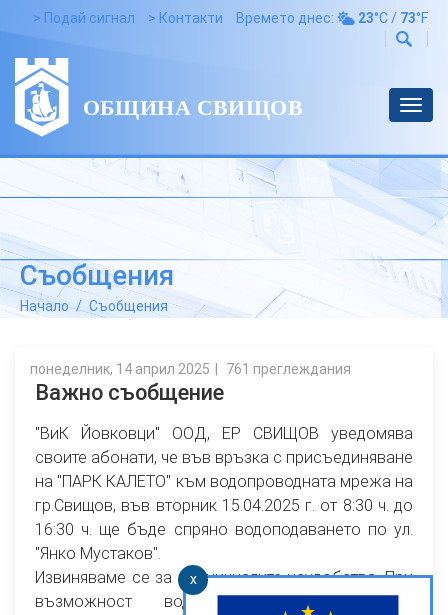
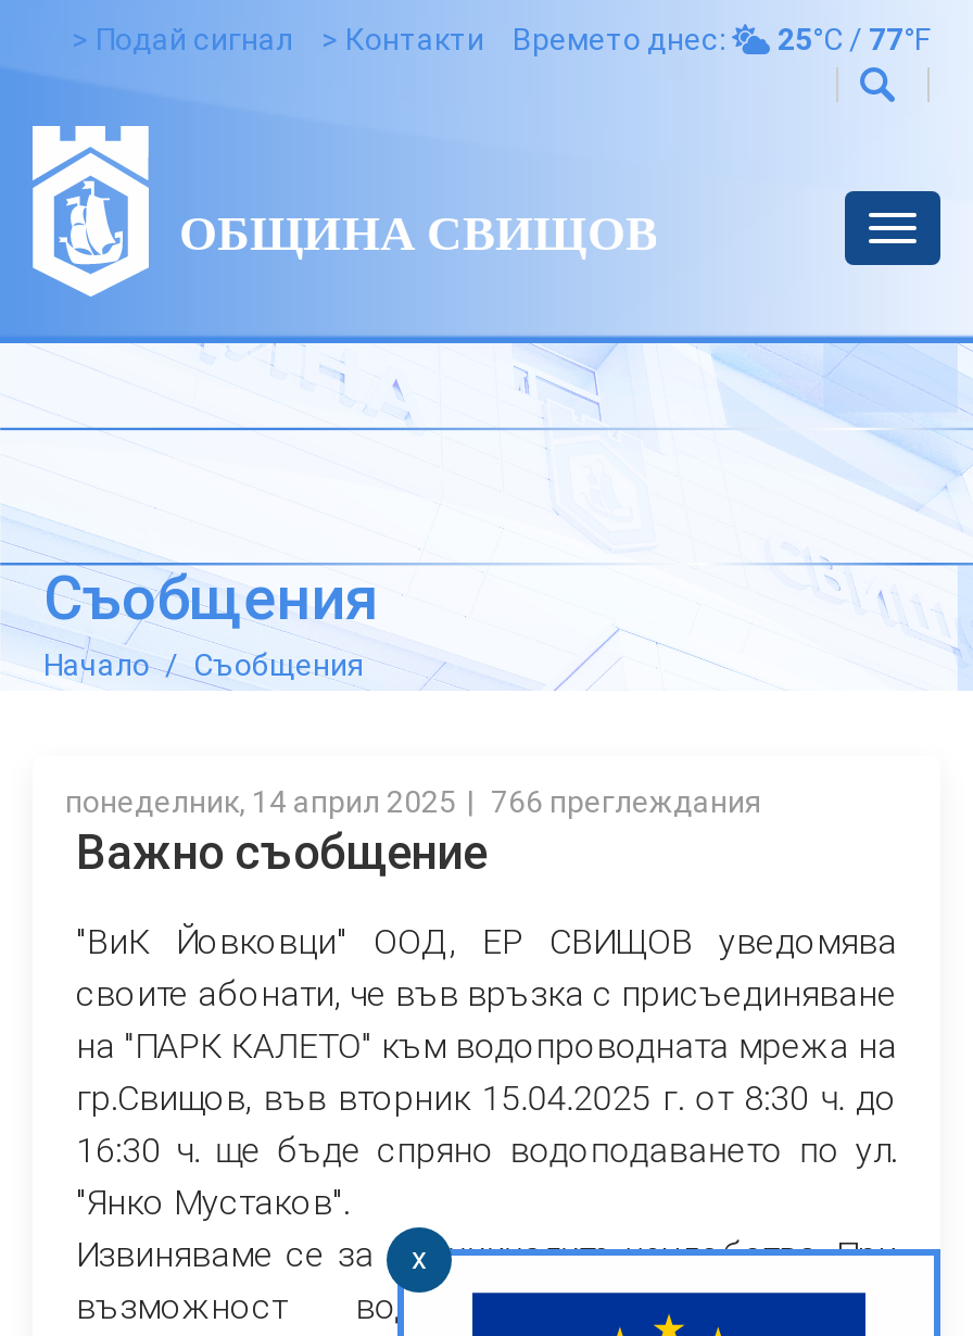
[358,10,428,26] 23°C / 73°F -> [778,22,930,56] 25°C / 77°F
[226,361,351,377] 761 преглеждания -> [491,785,762,820] 766 преглеждания

